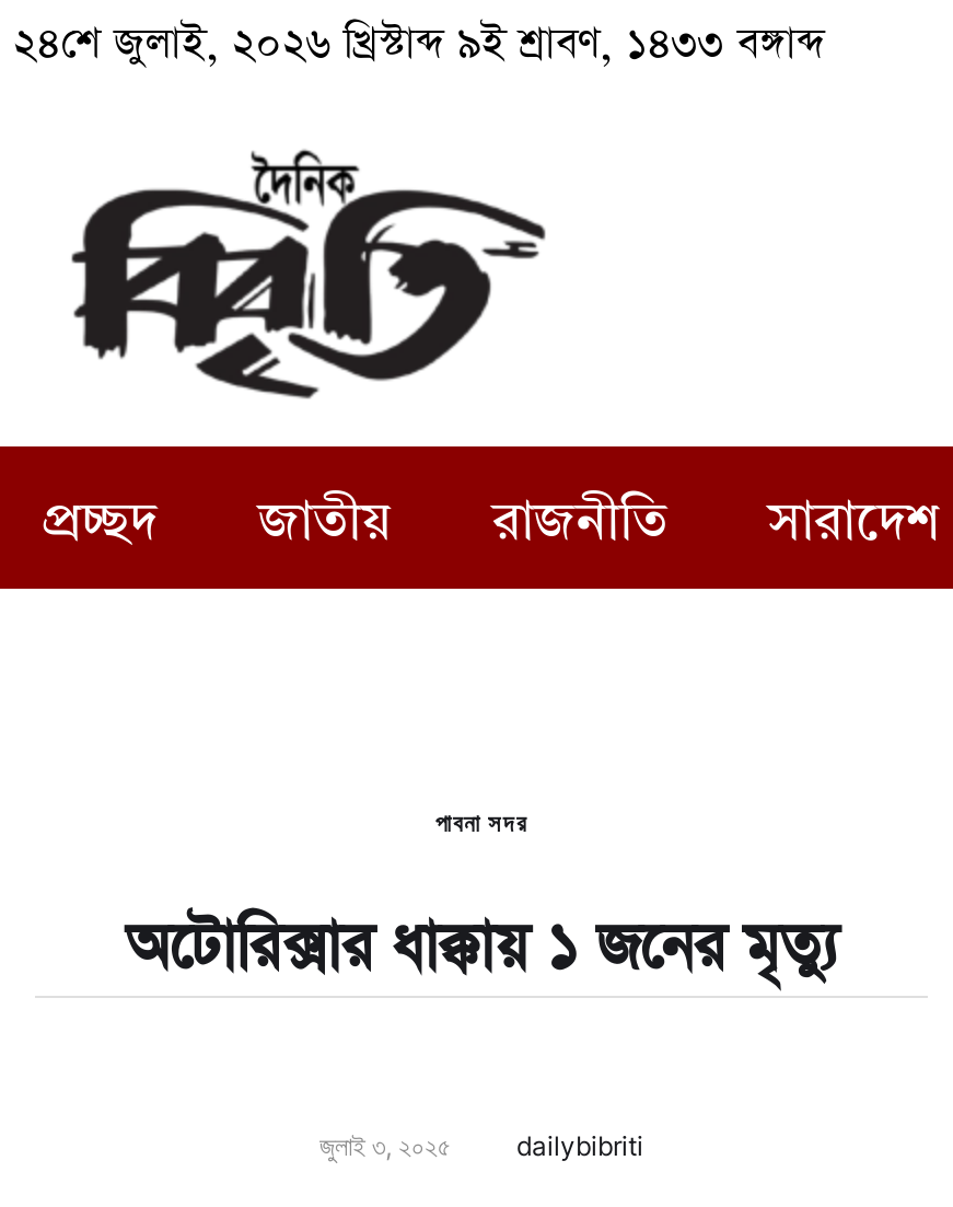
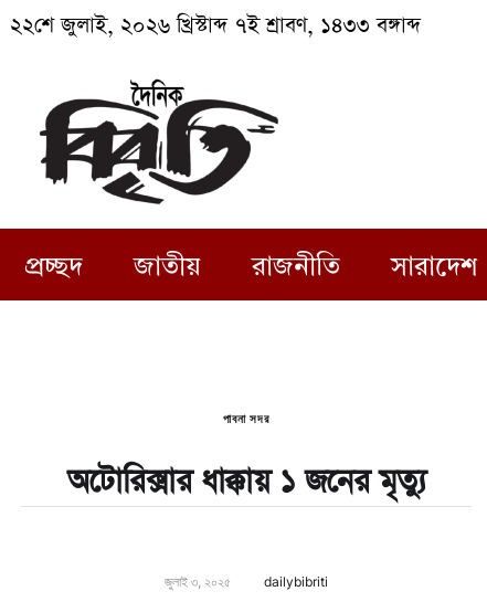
[13,15,825,74] ২৪শে জুলাই, ২০২৬ খ্রিস্টাব্দ ৯ই শ্রাবণ, ১৪৩৩ বঙ্গাব্দ -> [10,11,421,41] ২২শে জুলাই, ২০২৬ খ্রিস্টাব্দ ৭ই শ্রাবণ, ১৪৩৩ বঙ্গাব্দ

